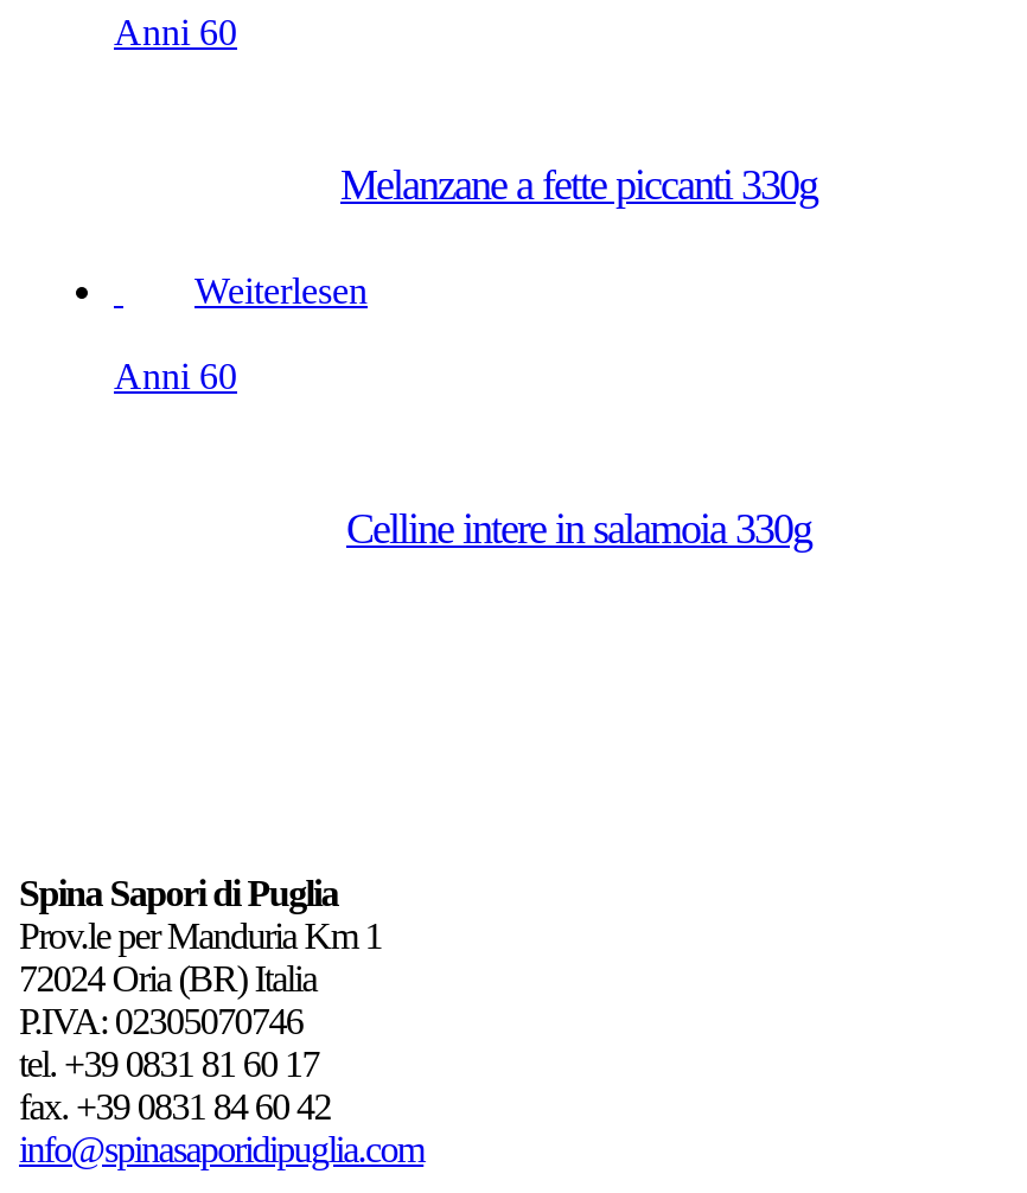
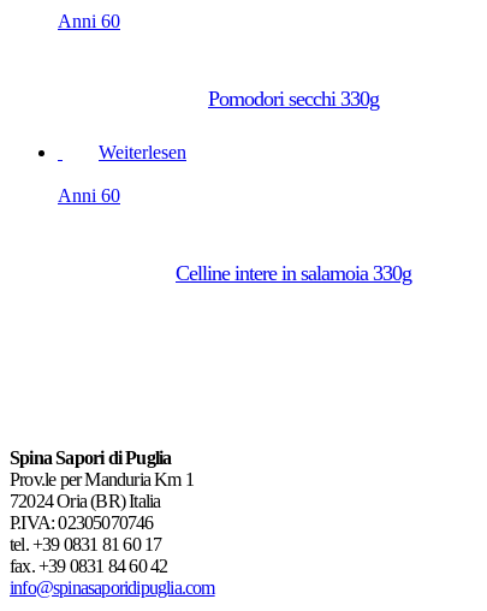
[340,162,817,209] Melanzane a fette piccanti 330g -> [208,87,379,111] Pomodori secchi 330g

